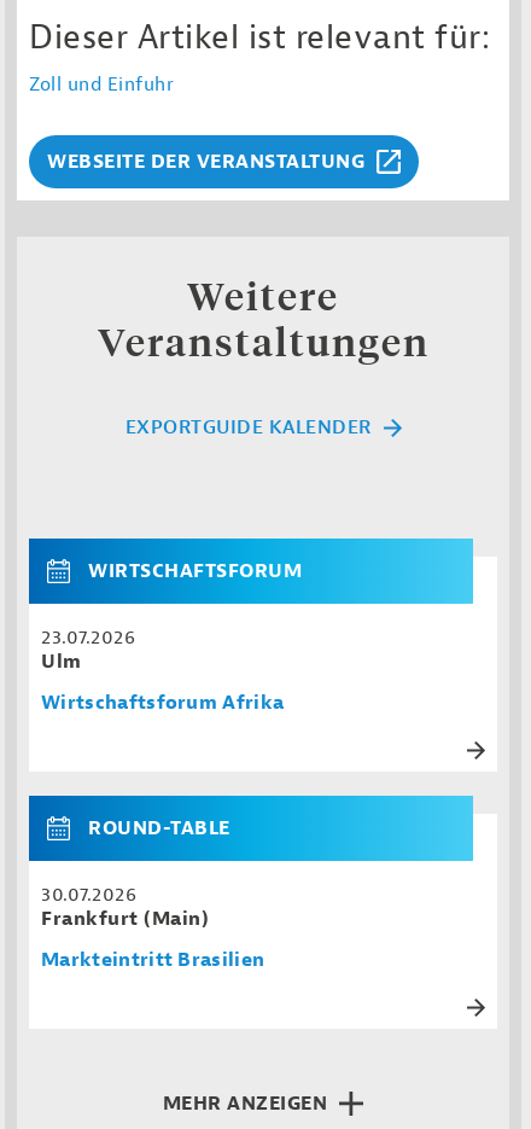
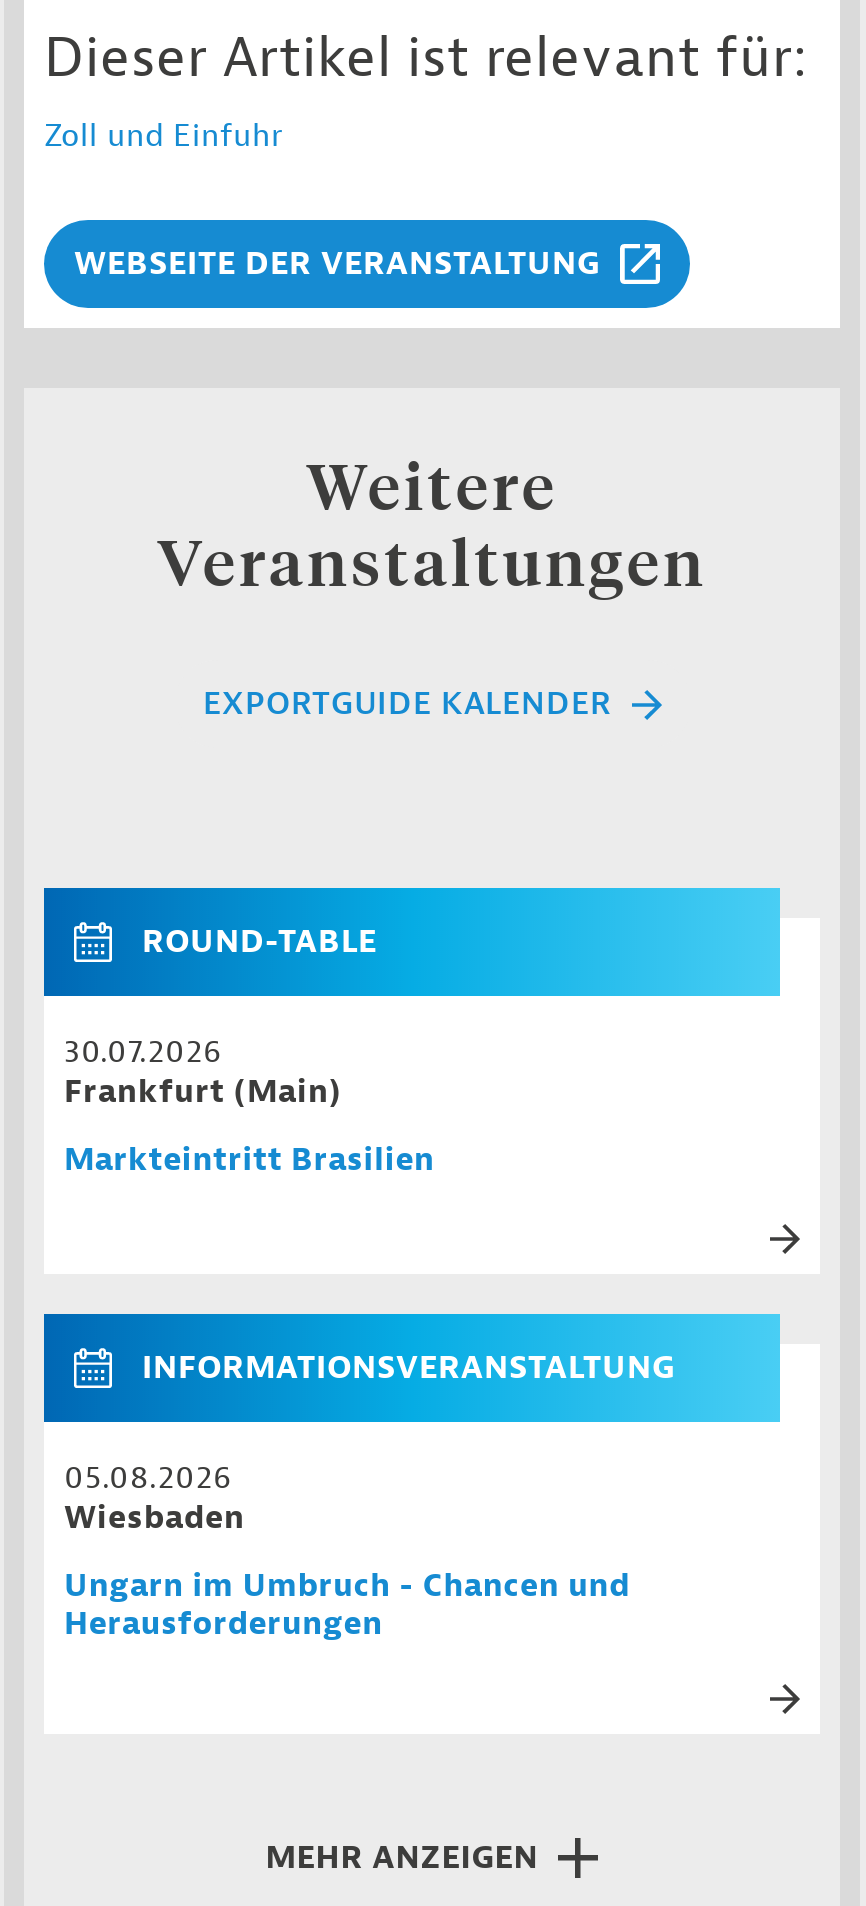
[41,559,302,715] WIRTSCHAFTSFORUM | 23.07.2026 | Ulm | Wirtschaftsforum Afrika -> none
moved [41,816,265,972] -> [64,922,435,1180]: ROUND-TABLE | 30.07.2026 | Frankfurt (Main) | Markteintritt Brasilien
none -> [64,1348,675,1644] INFORMATIONSVERANSTALTUNG | 05.08.2026 | Wiesbaden | Ungarn im Umbruch - Chancen und | Herausforderungen

